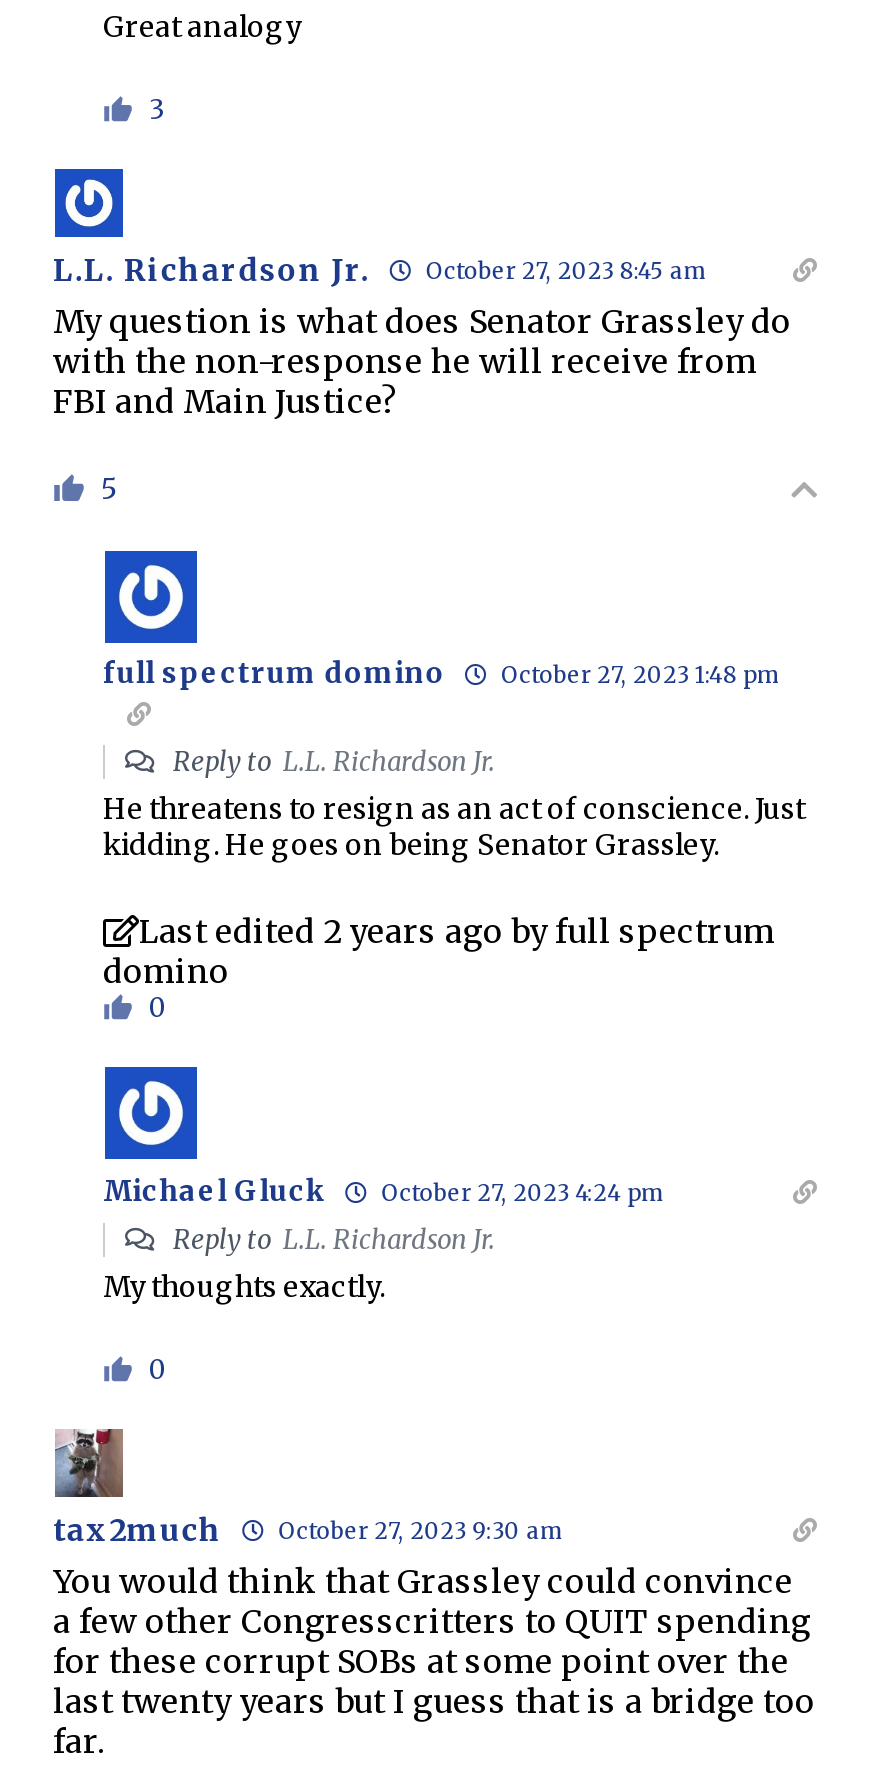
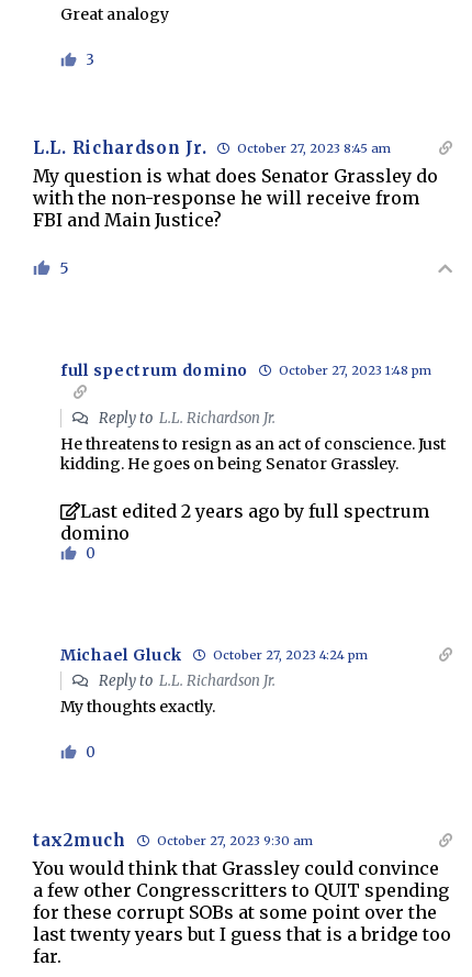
[53,166,125,240] [image] -> none
[103,548,199,646] [image] -> none
[103,1064,199,1162] [image] -> none
[53,1426,125,1500] [image] -> none

